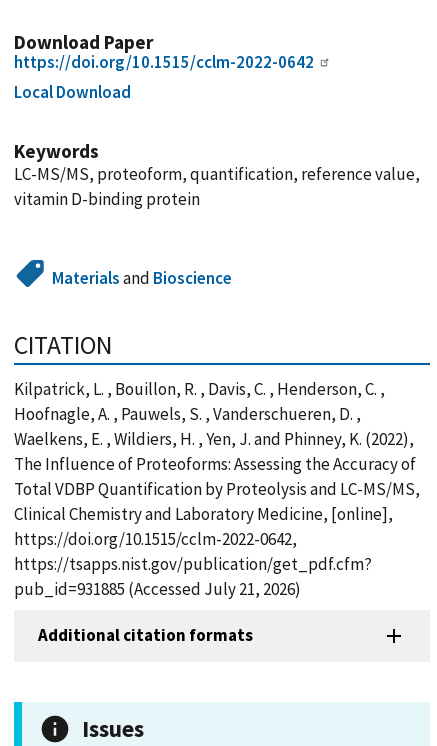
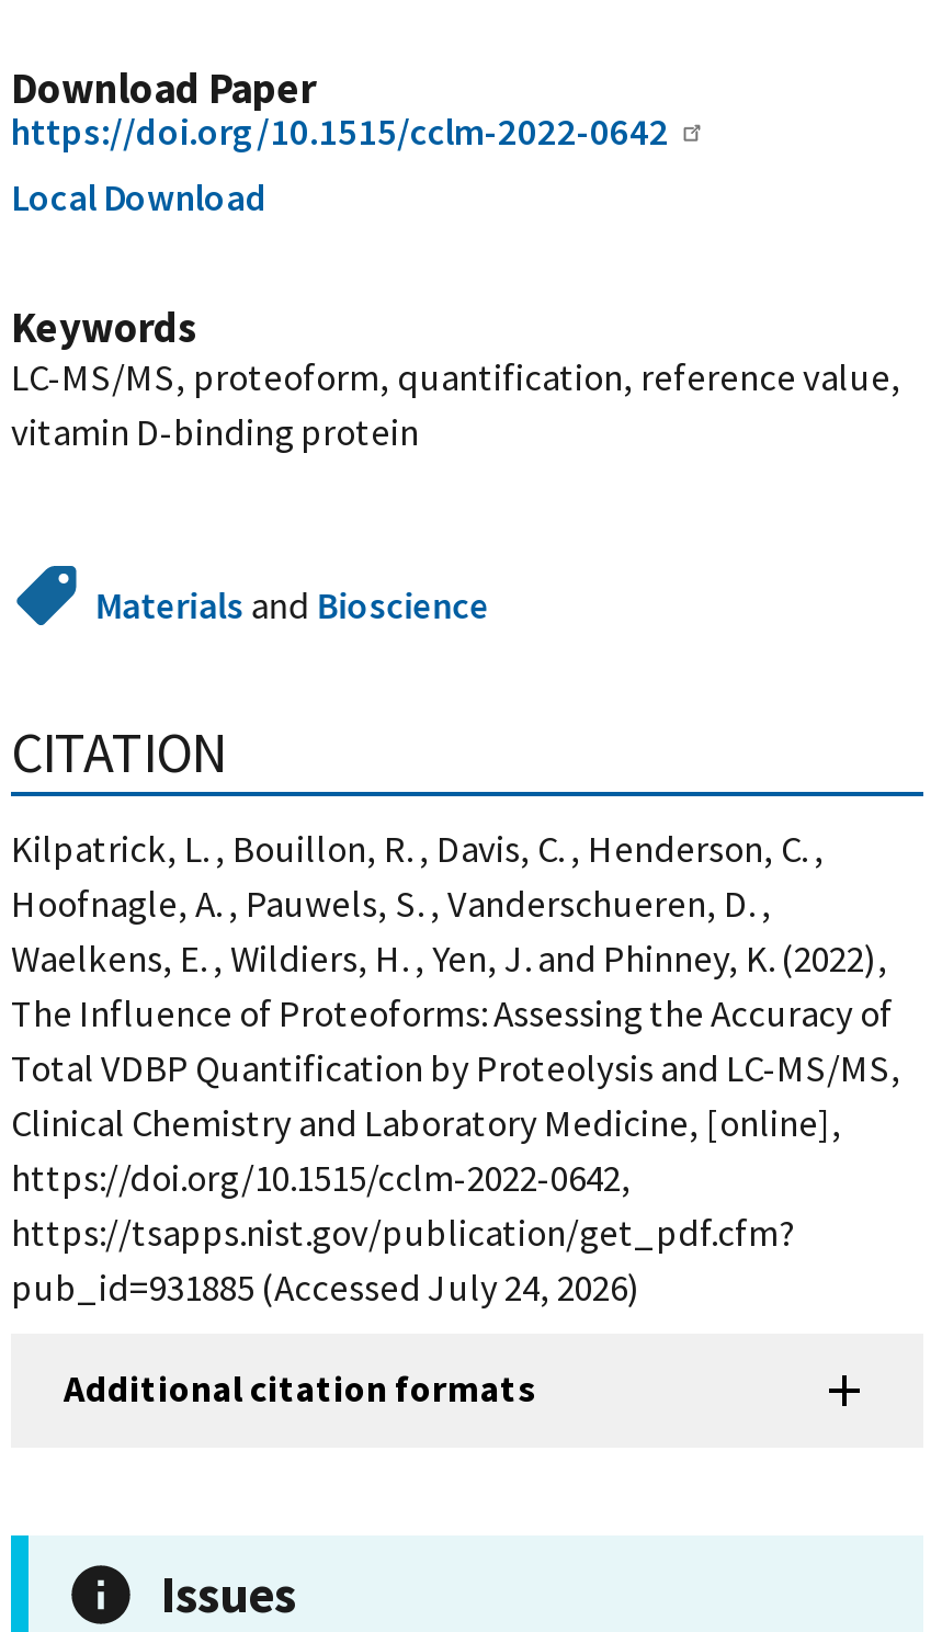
[14,578,301,600] pub_id=931885 (Accessed July 21, 2026) -> [11,1263,640,1312] pub_id=931885 (Accessed July 24, 2026)

